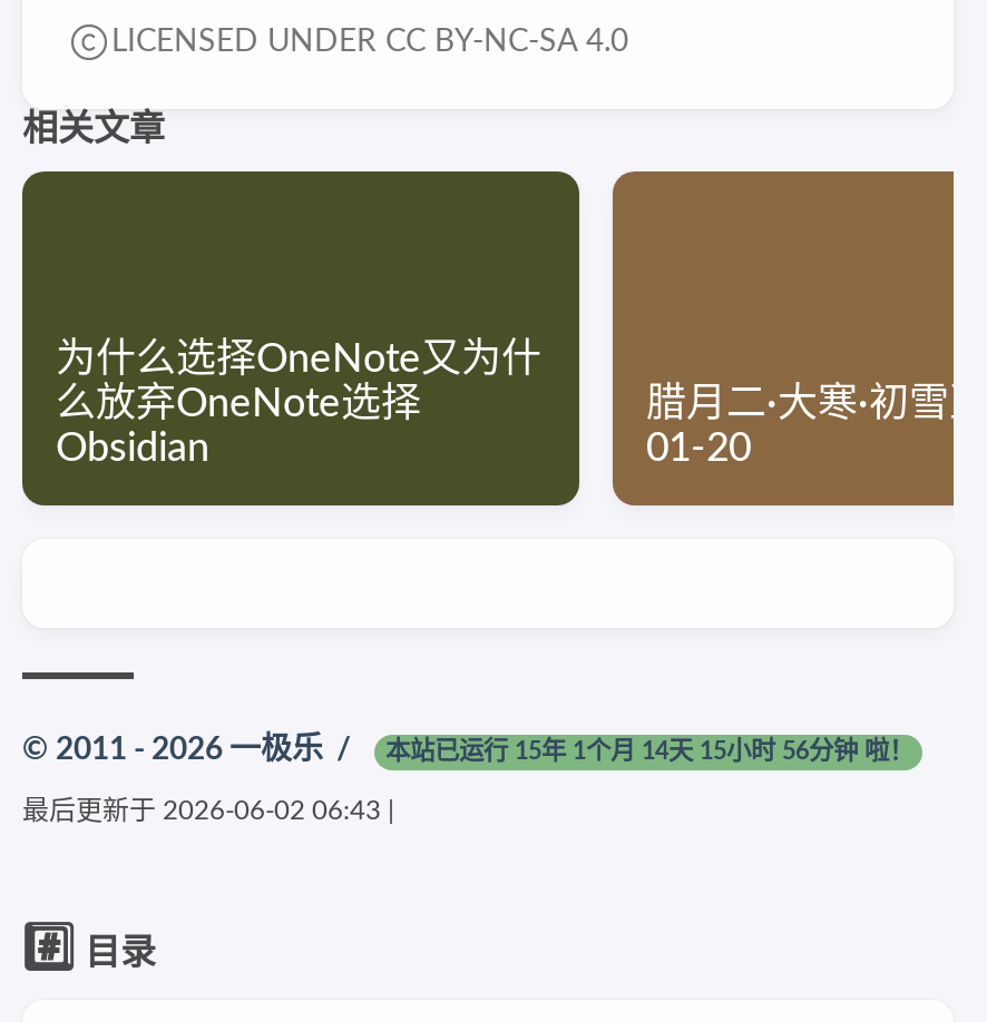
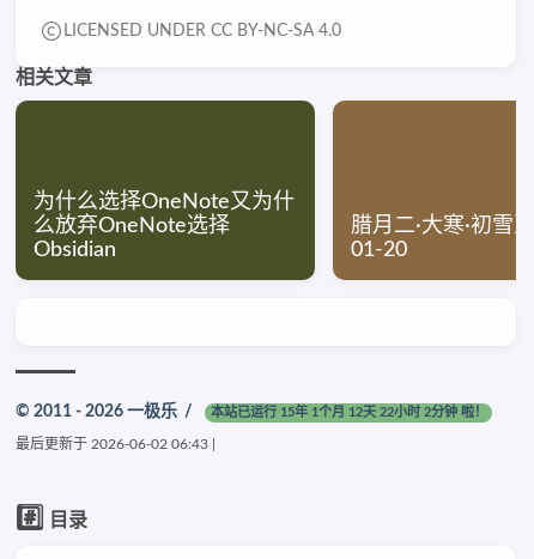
[385,740,913,765] 本站已运行 15年 1个月 14天 15小时 56分钟 啦！ -> [211,406,487,419] 本站已运行 15年 1个月 12天 22小时 2分钟 啦！

